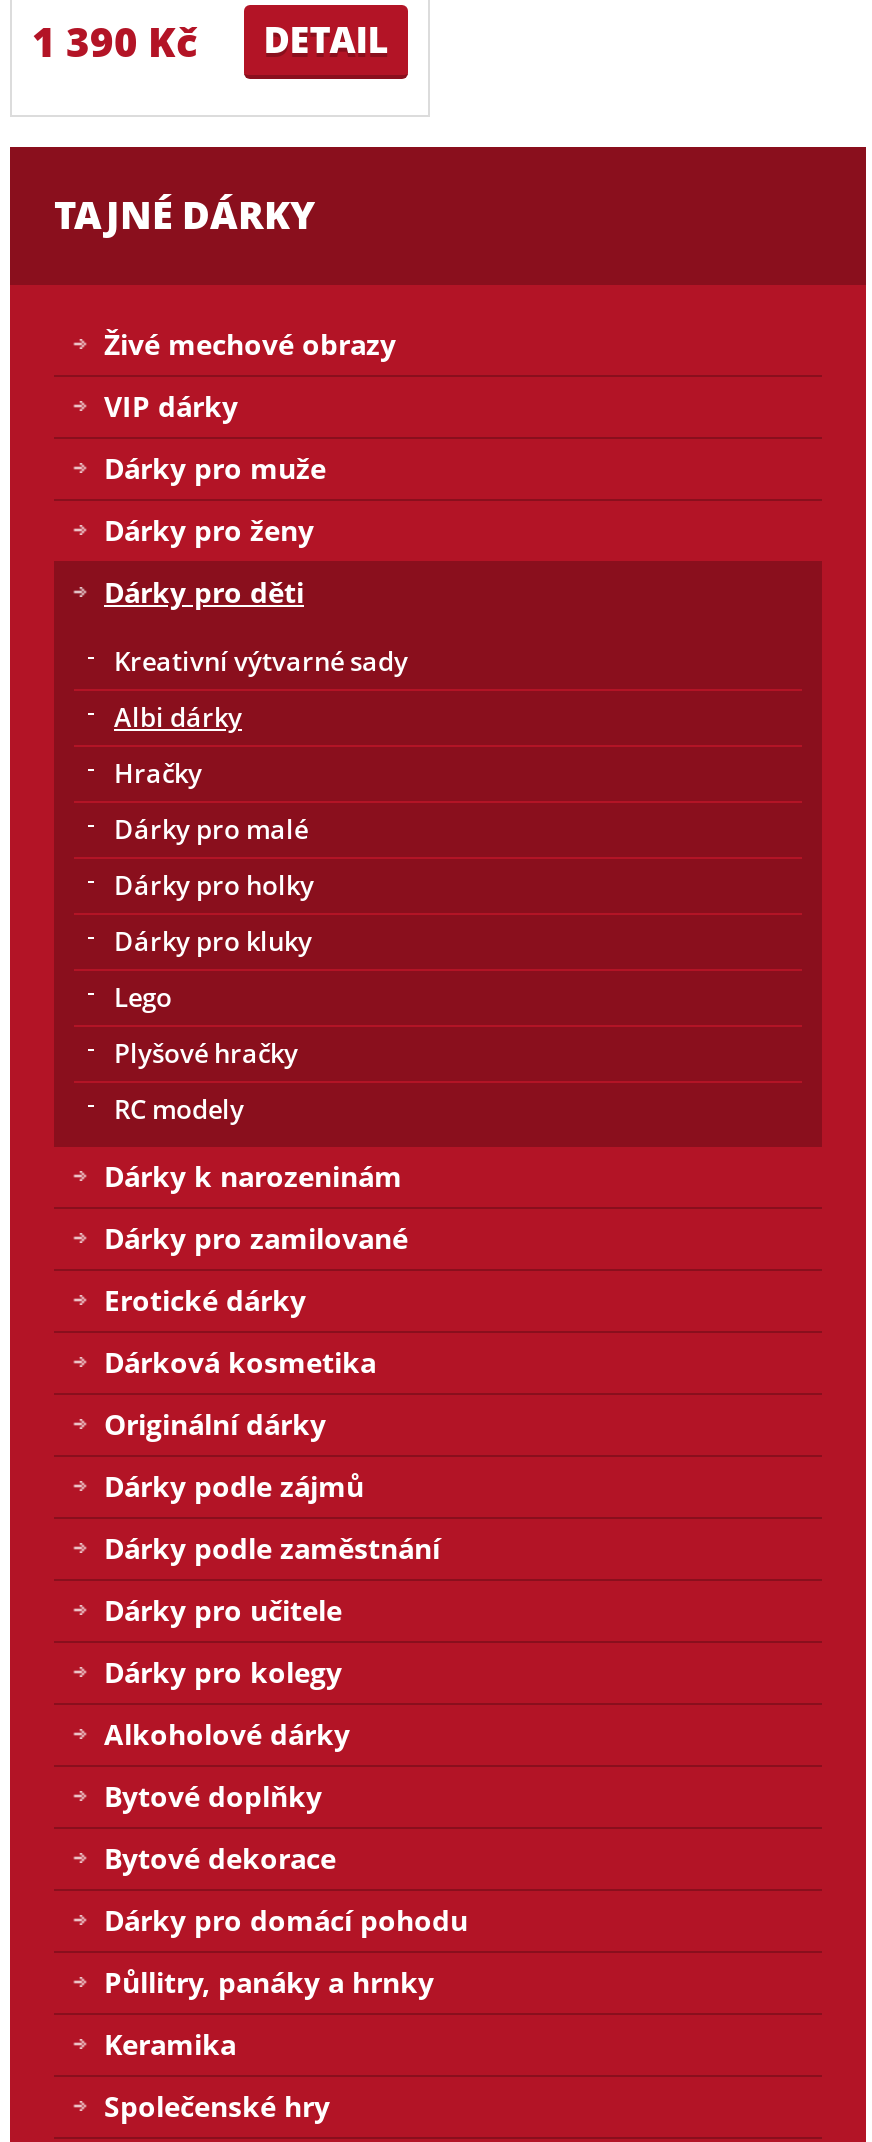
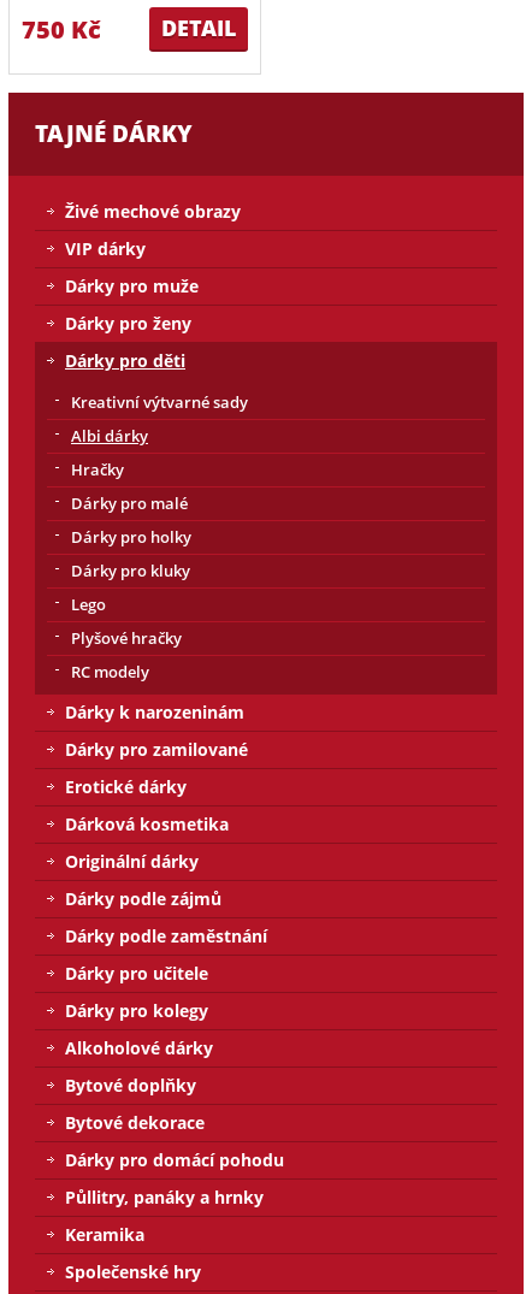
[32,15,198,69] 1 390 Kč -> [22,13,101,46] 750 Kč

